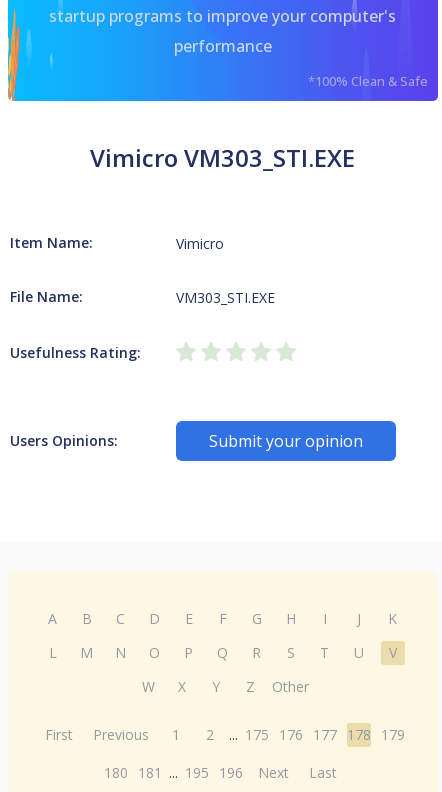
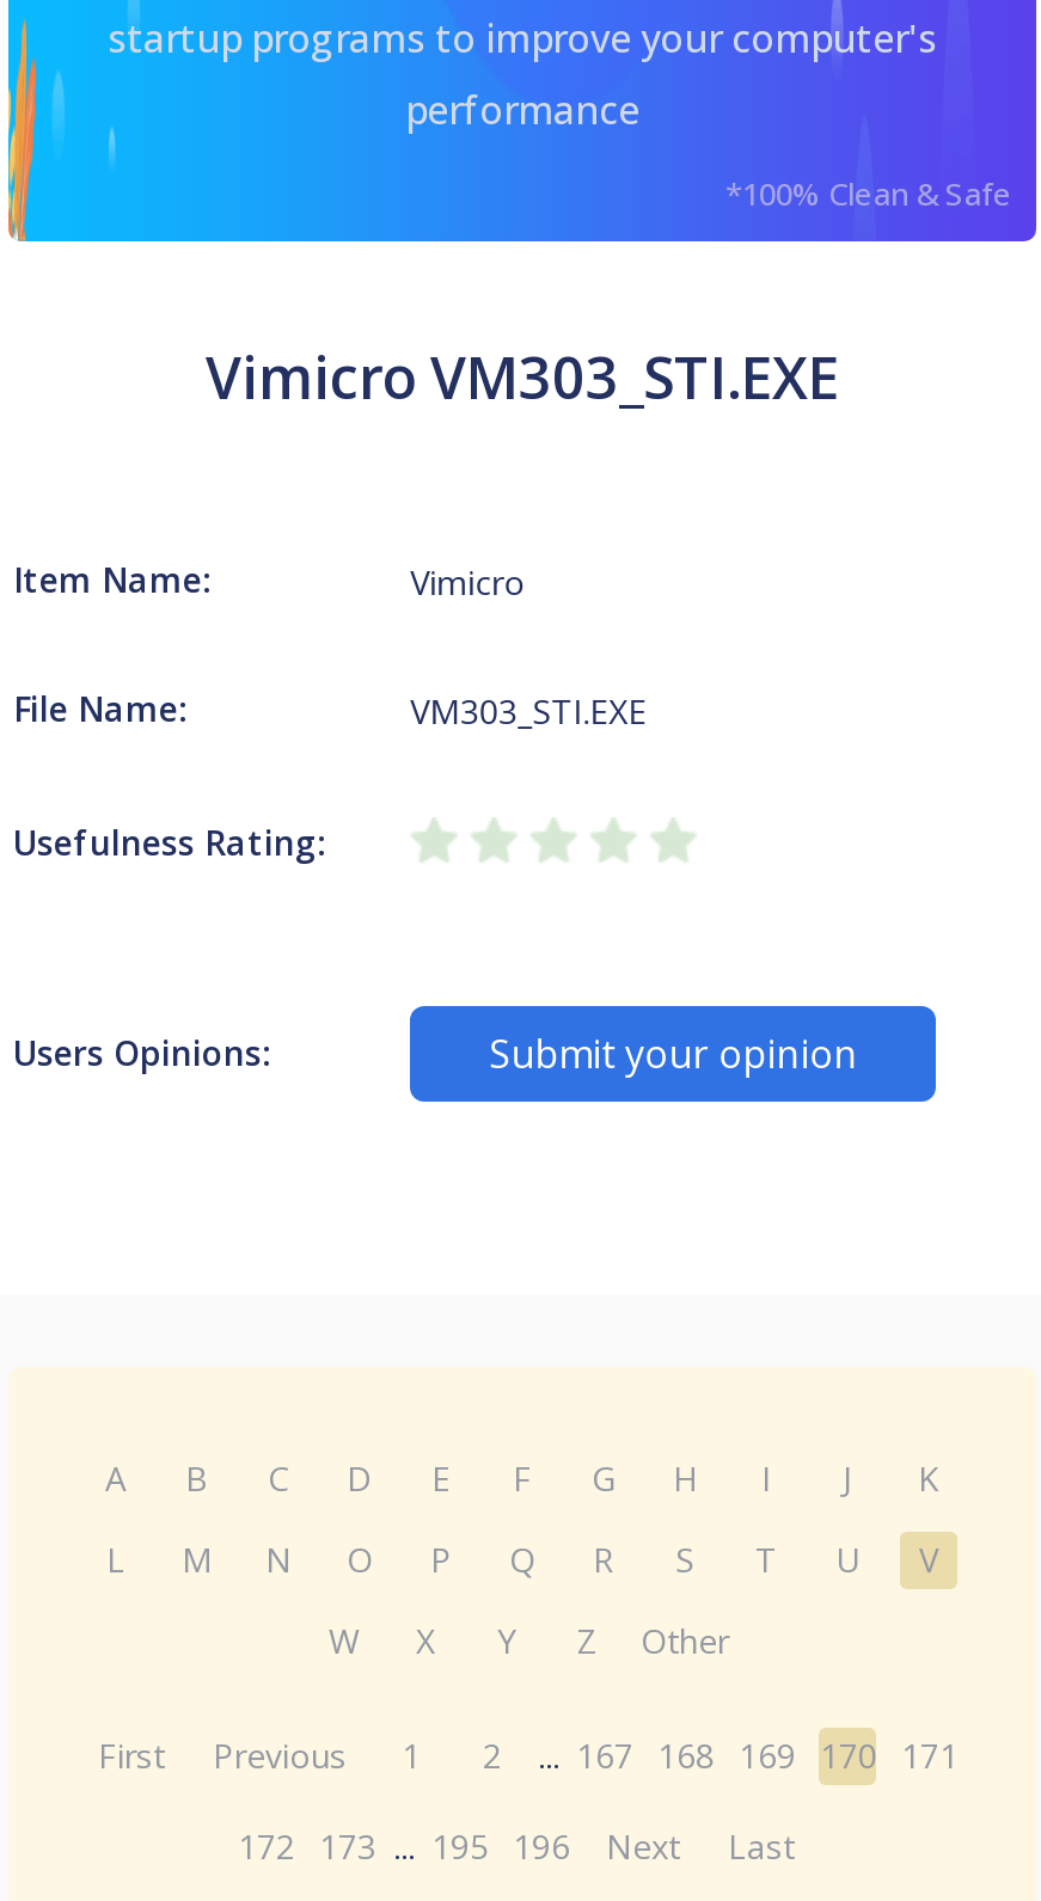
[45,725,405,744] First Previous 1 2 ... 175 176 177 178 179 -> [98,1733,959,1778] First Previous 1 2 ... 167 168 169 170 171
[104,763,337,782] 180 181 ... 195 196 Next Last -> [238,1823,795,1869] 172 173 ... 195 196 Next Last

